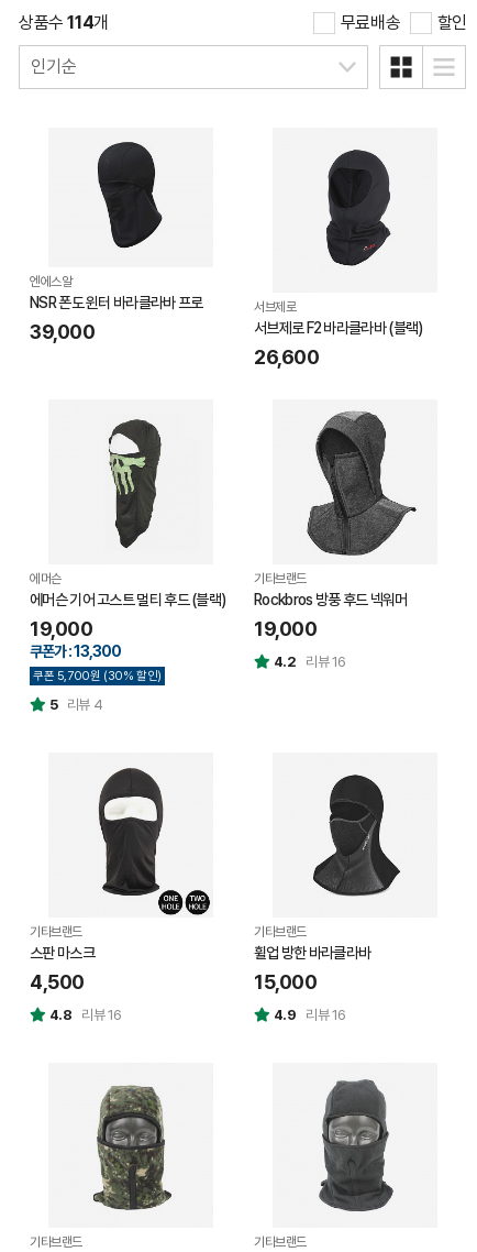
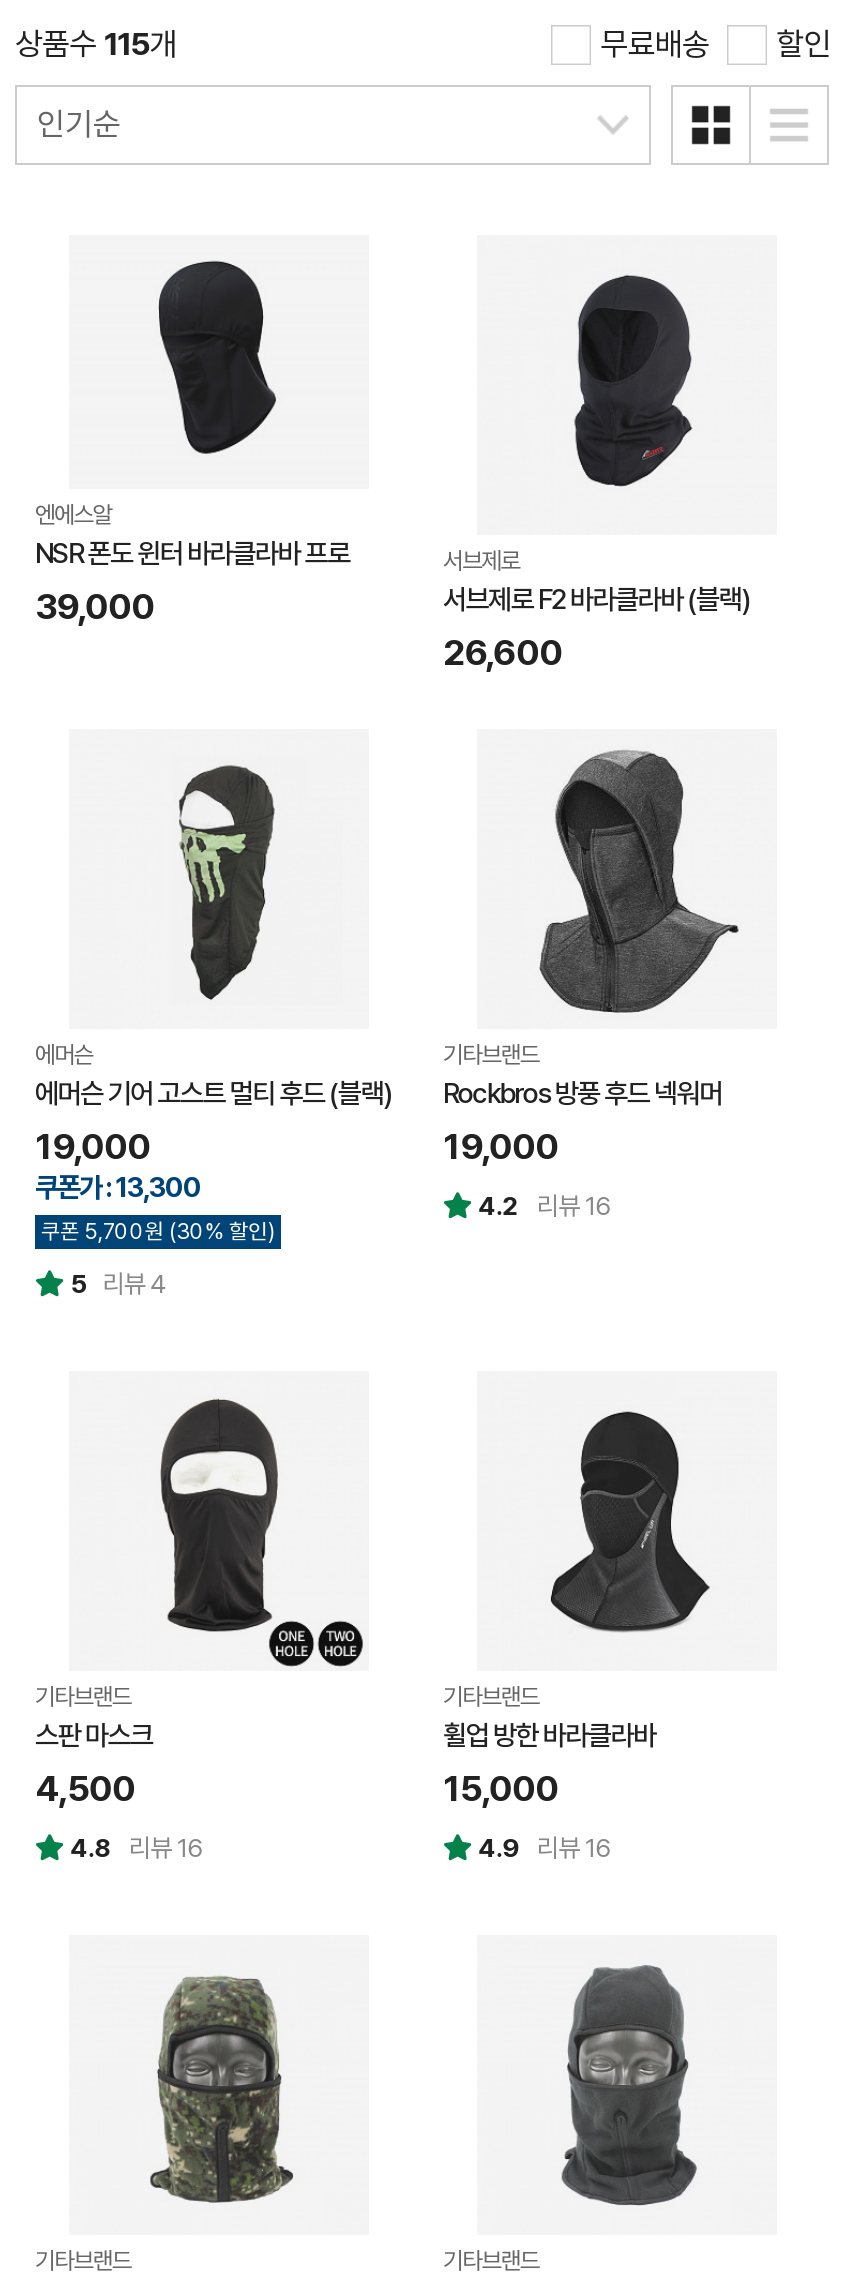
[19,12,109,33] 상품수 114개 -> [15,25,177,63] 상품수 115개

